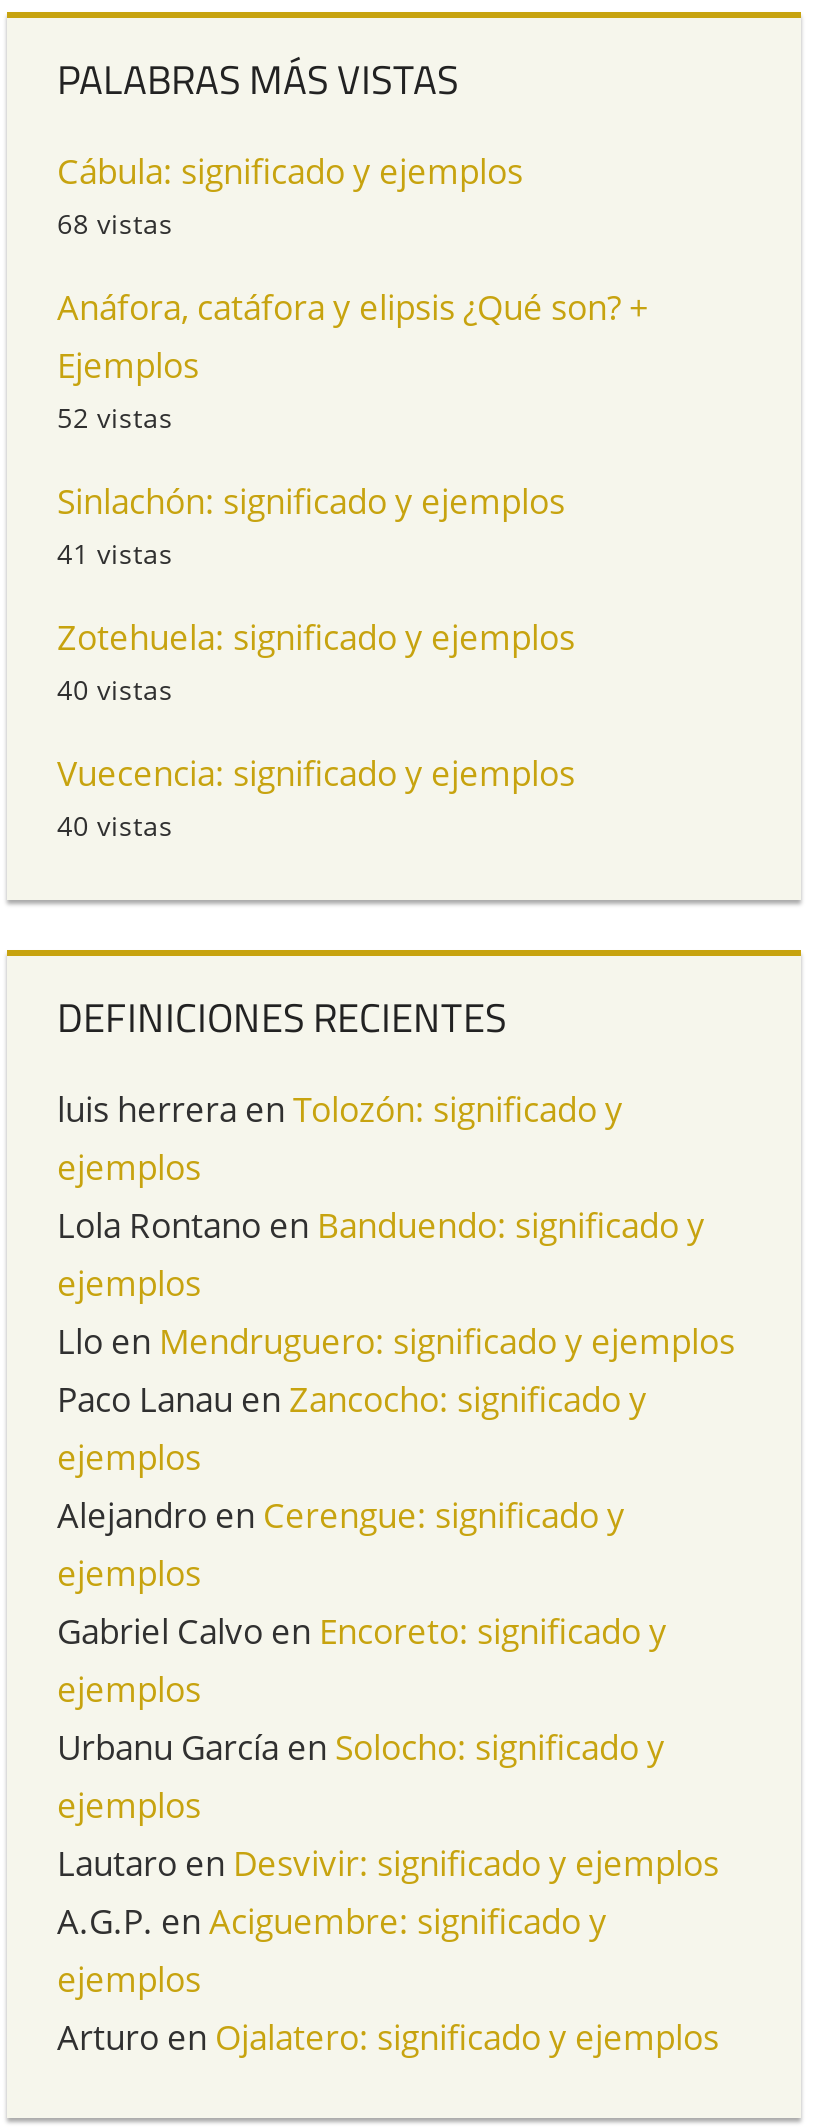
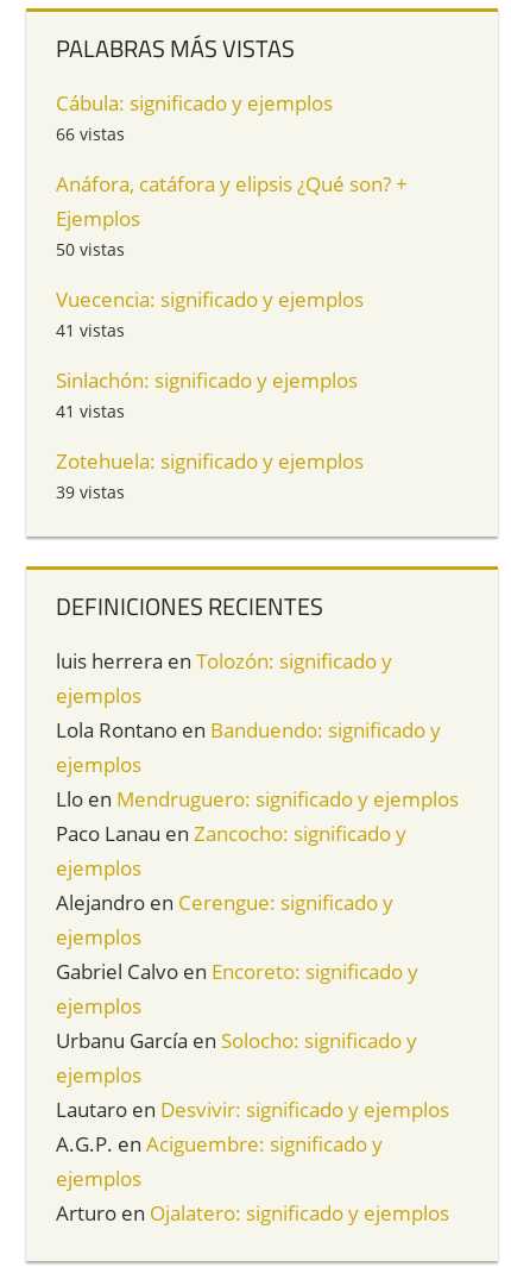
[57,205,173,243] 68 vistas -> [56,123,125,145] 66 vistas
[57,399,173,437] 52 vistas -> [56,238,125,342] 50 vistas | 41 vistas
moved [57,479,575,661] -> [56,367,364,475]: Sinlachón: significado y ejemplos | 41 vistas | Zotehuela: significado y ejemplos
[57,671,173,845] 40 vistas | 40 vistas -> [56,481,125,504] 39 vistas
moved [57,751,575,797] -> [56,286,364,313]: Vuecencia: significado y ejemplos

